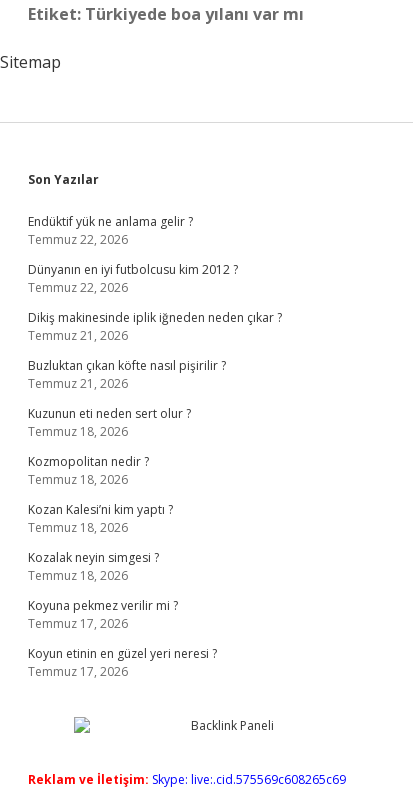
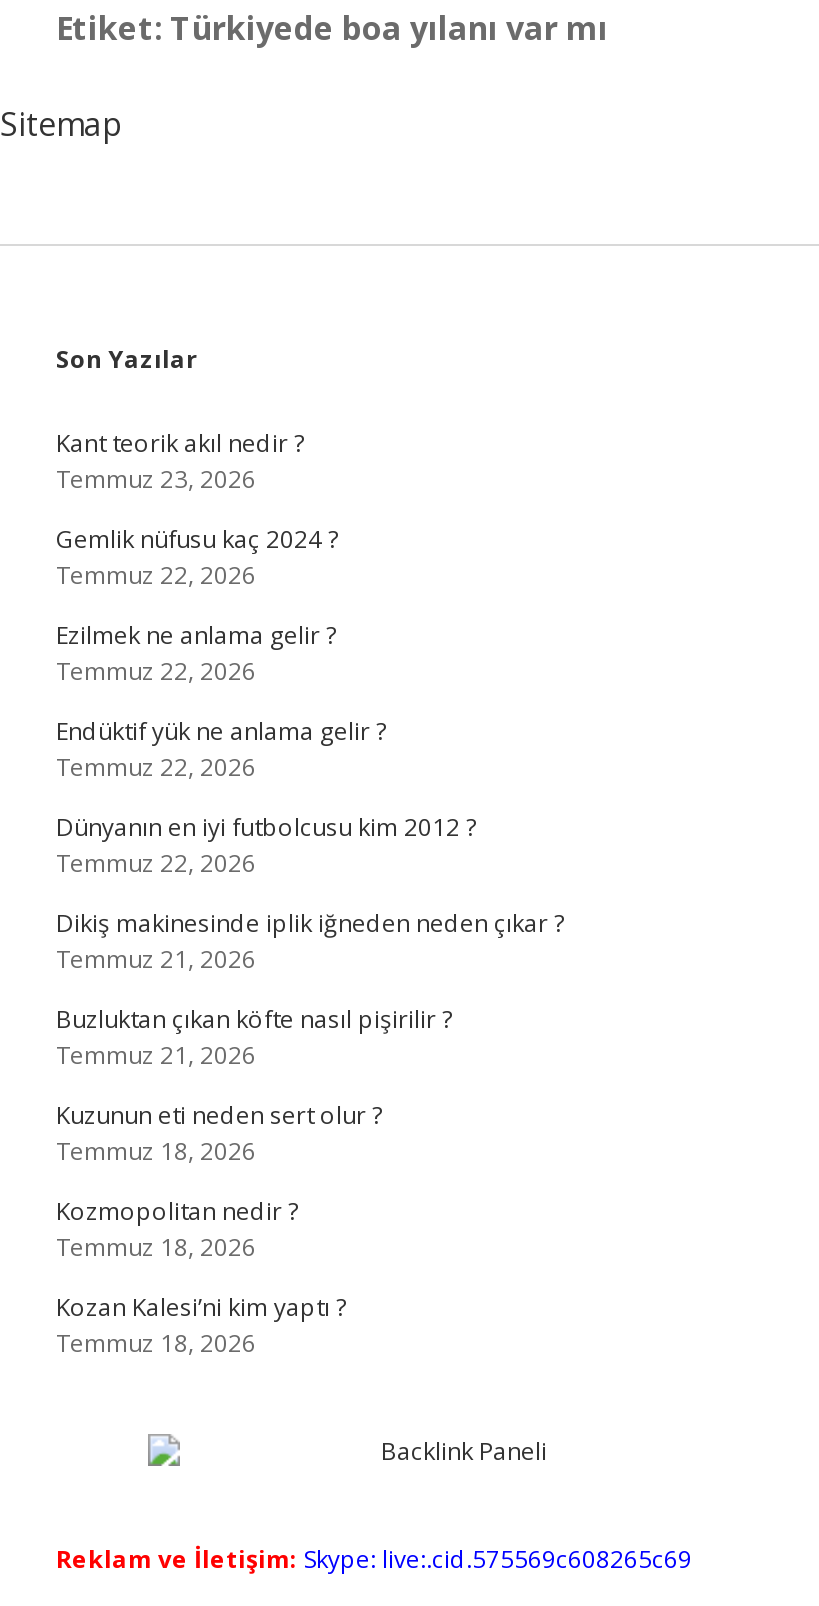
none -> [56,426,338,688] Kant teorik akıl nedir ? | Temmuz 23, 2026 | Gemlik nüfusu kaç 2024 ? | Temmuz 22, 2026 | Ezilmek ne anlama gelir ? | Temmuz 22, 2026
moved [28,213,282,536] -> [56,714,564,1360]: Endüktif yük ne anlama gelir ? | Temmuz 22, 2026 | Dünyanın en iyi futbolcusu kim 2012 ? | ... | Kozan Kalesi’ni kim yaptı ? | Temmuz 18, 2026
[28,549,217,680] Kozalak neyin simgesi ? | Temmuz 18, 2026 | Koyuna pekmez verilir mi ? | Temmuz 17, 2026 | Koyun etinin en güzel yeri neresi ? | Temmuz 17, 2026 -> none

